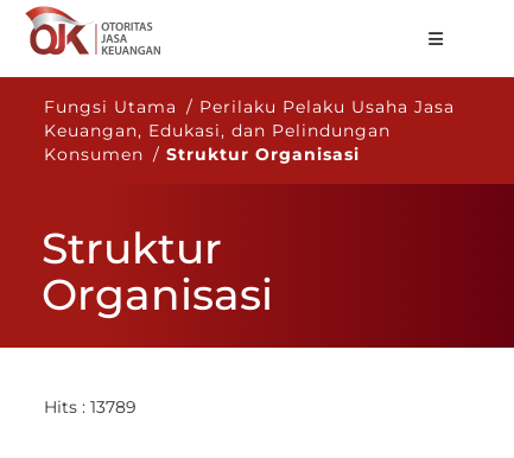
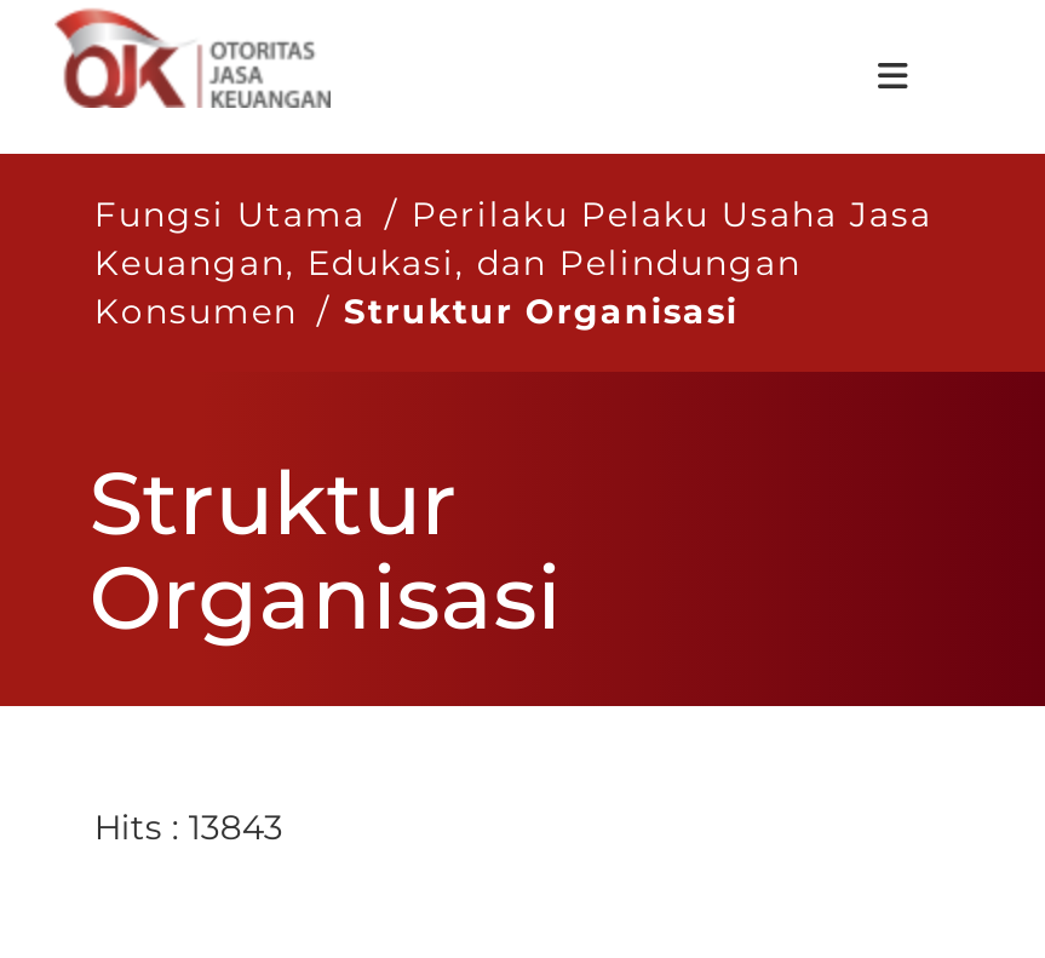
[44,396,137,418] Hits : 13789 -> [94,805,283,849] Hits : 13843

